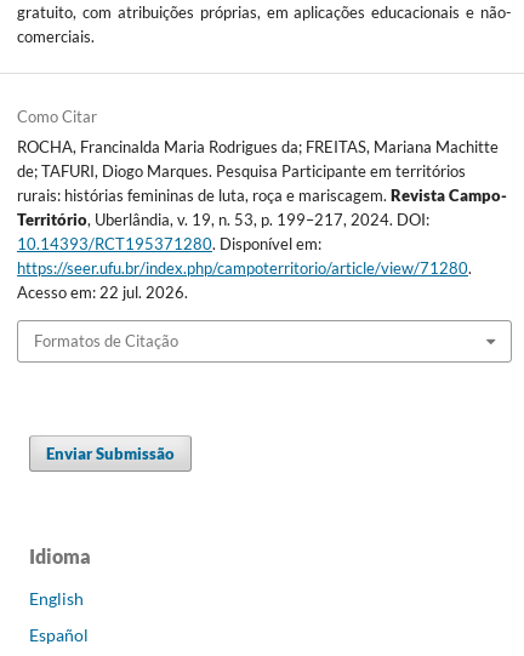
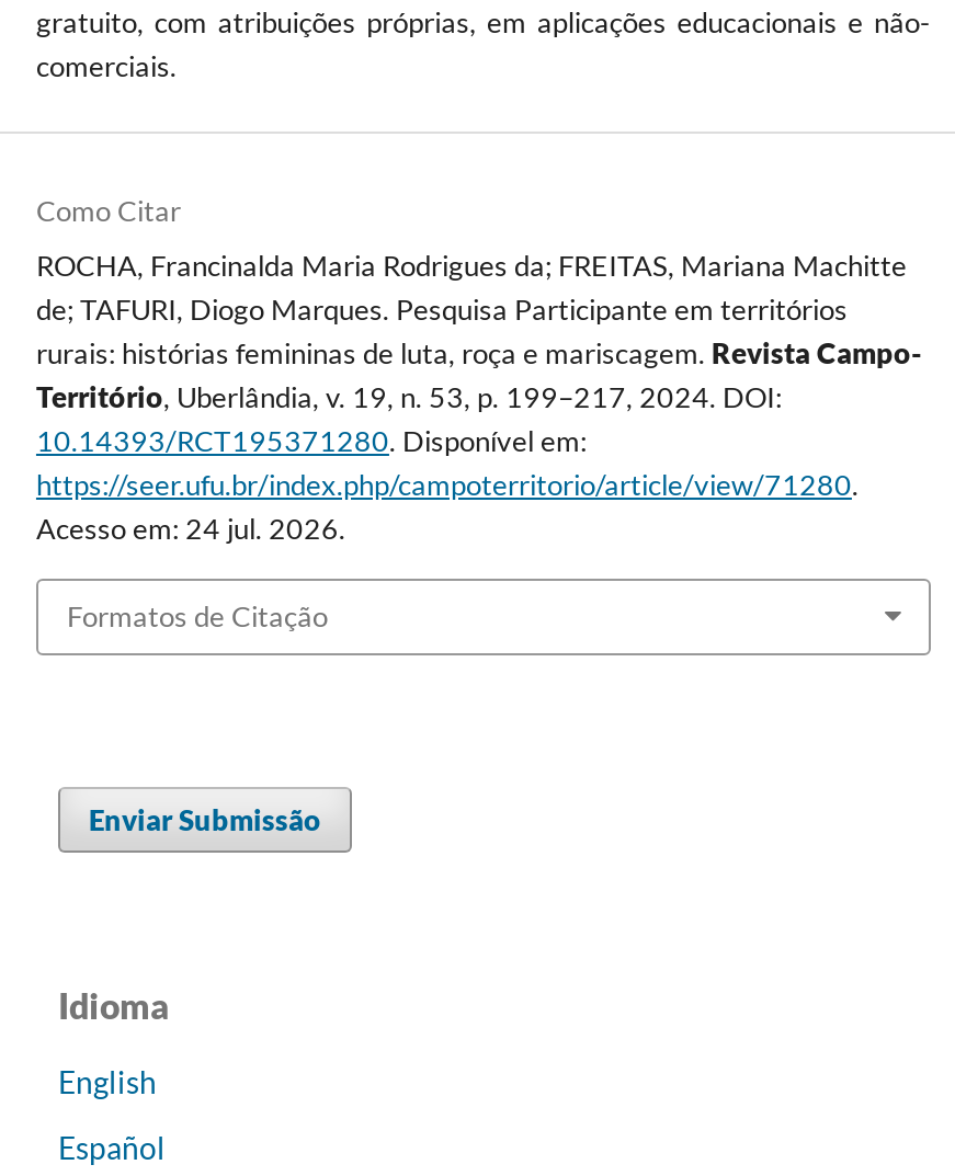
[17,283,188,302] Acesso em: 22 jul. 2026. -> [36,511,345,546] Acesso em: 24 jul. 2026.

